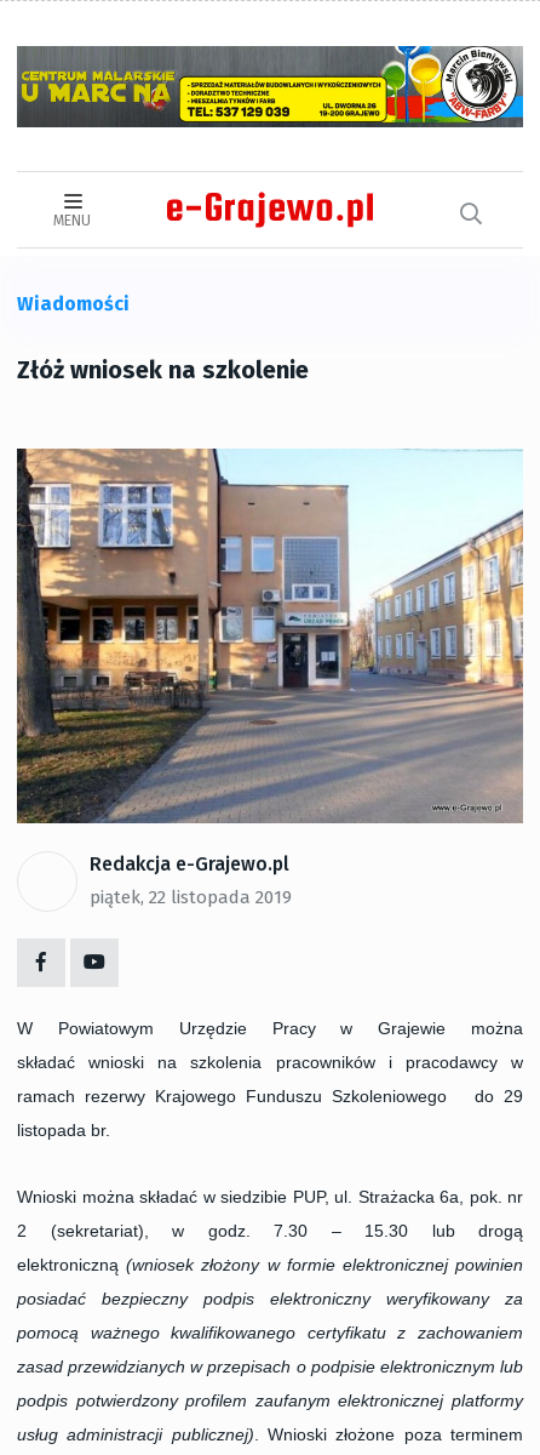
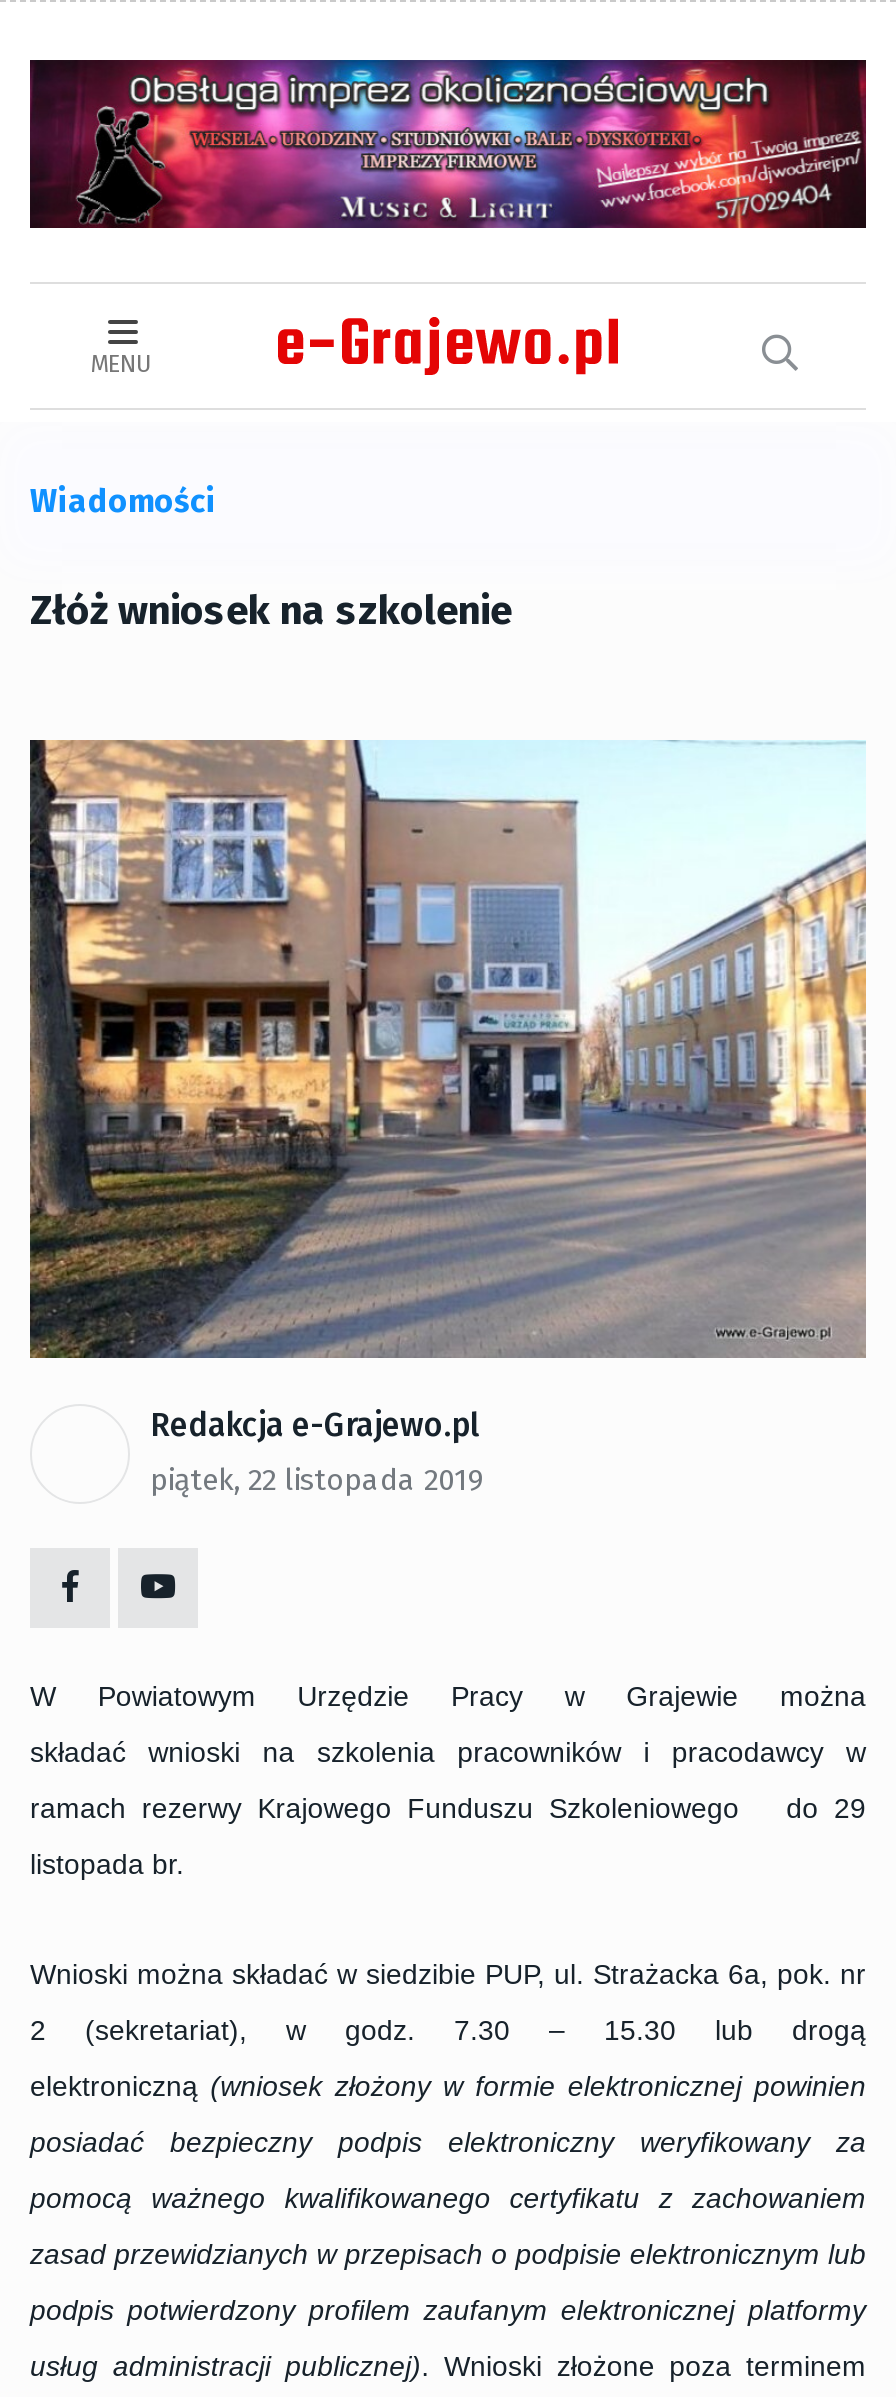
[16,36,524,138] [image] -> [28,58,868,230] [image]

